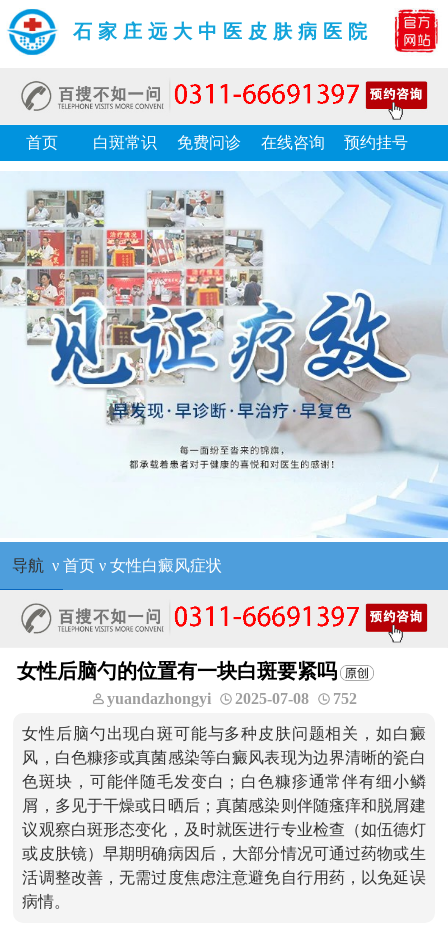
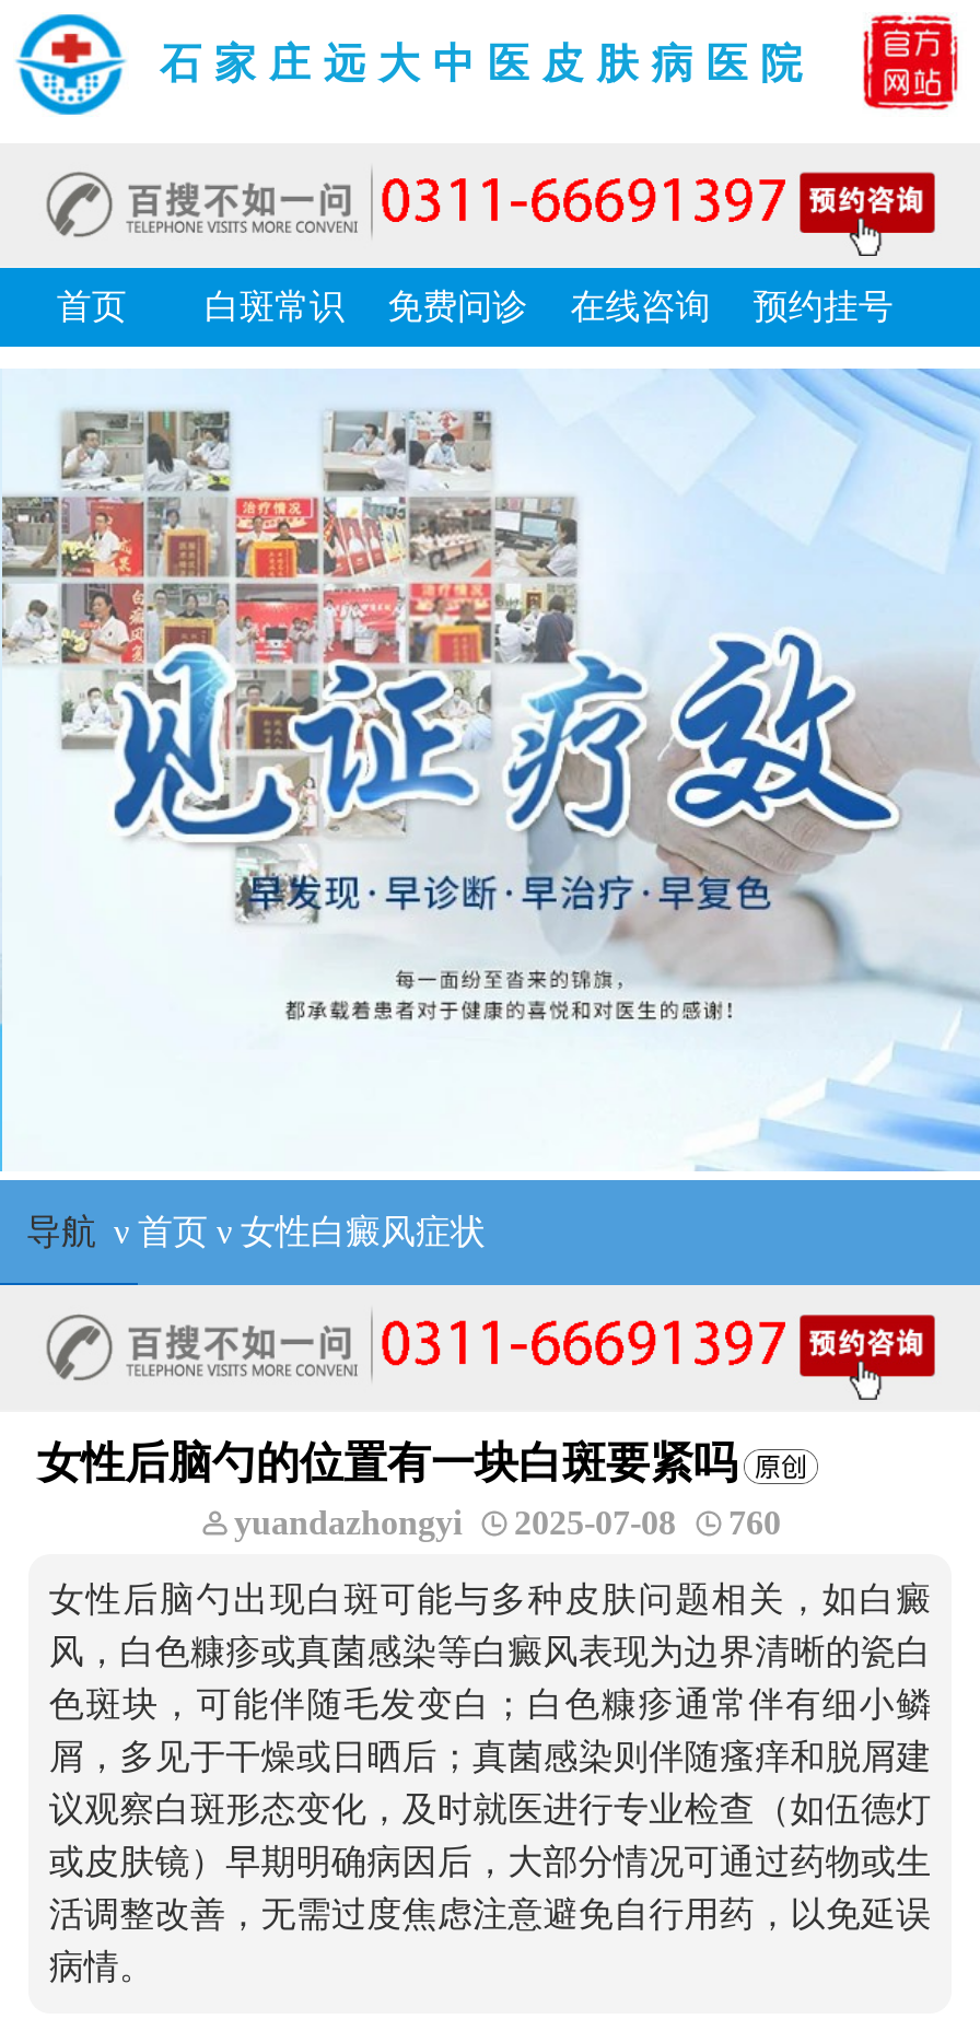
[107,690,357,707] yuandazhongyi 2025-07-08 752 -> [234,1503,781,1541] yuandazhongyi 2025-07-08 760

